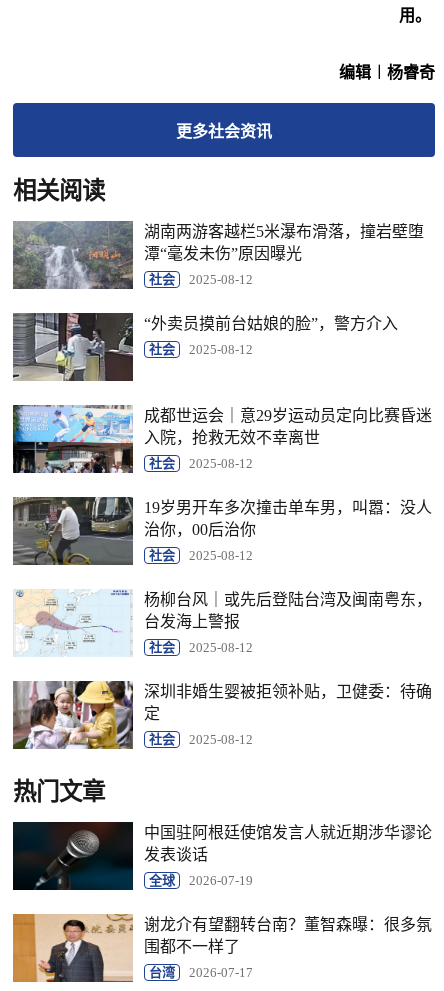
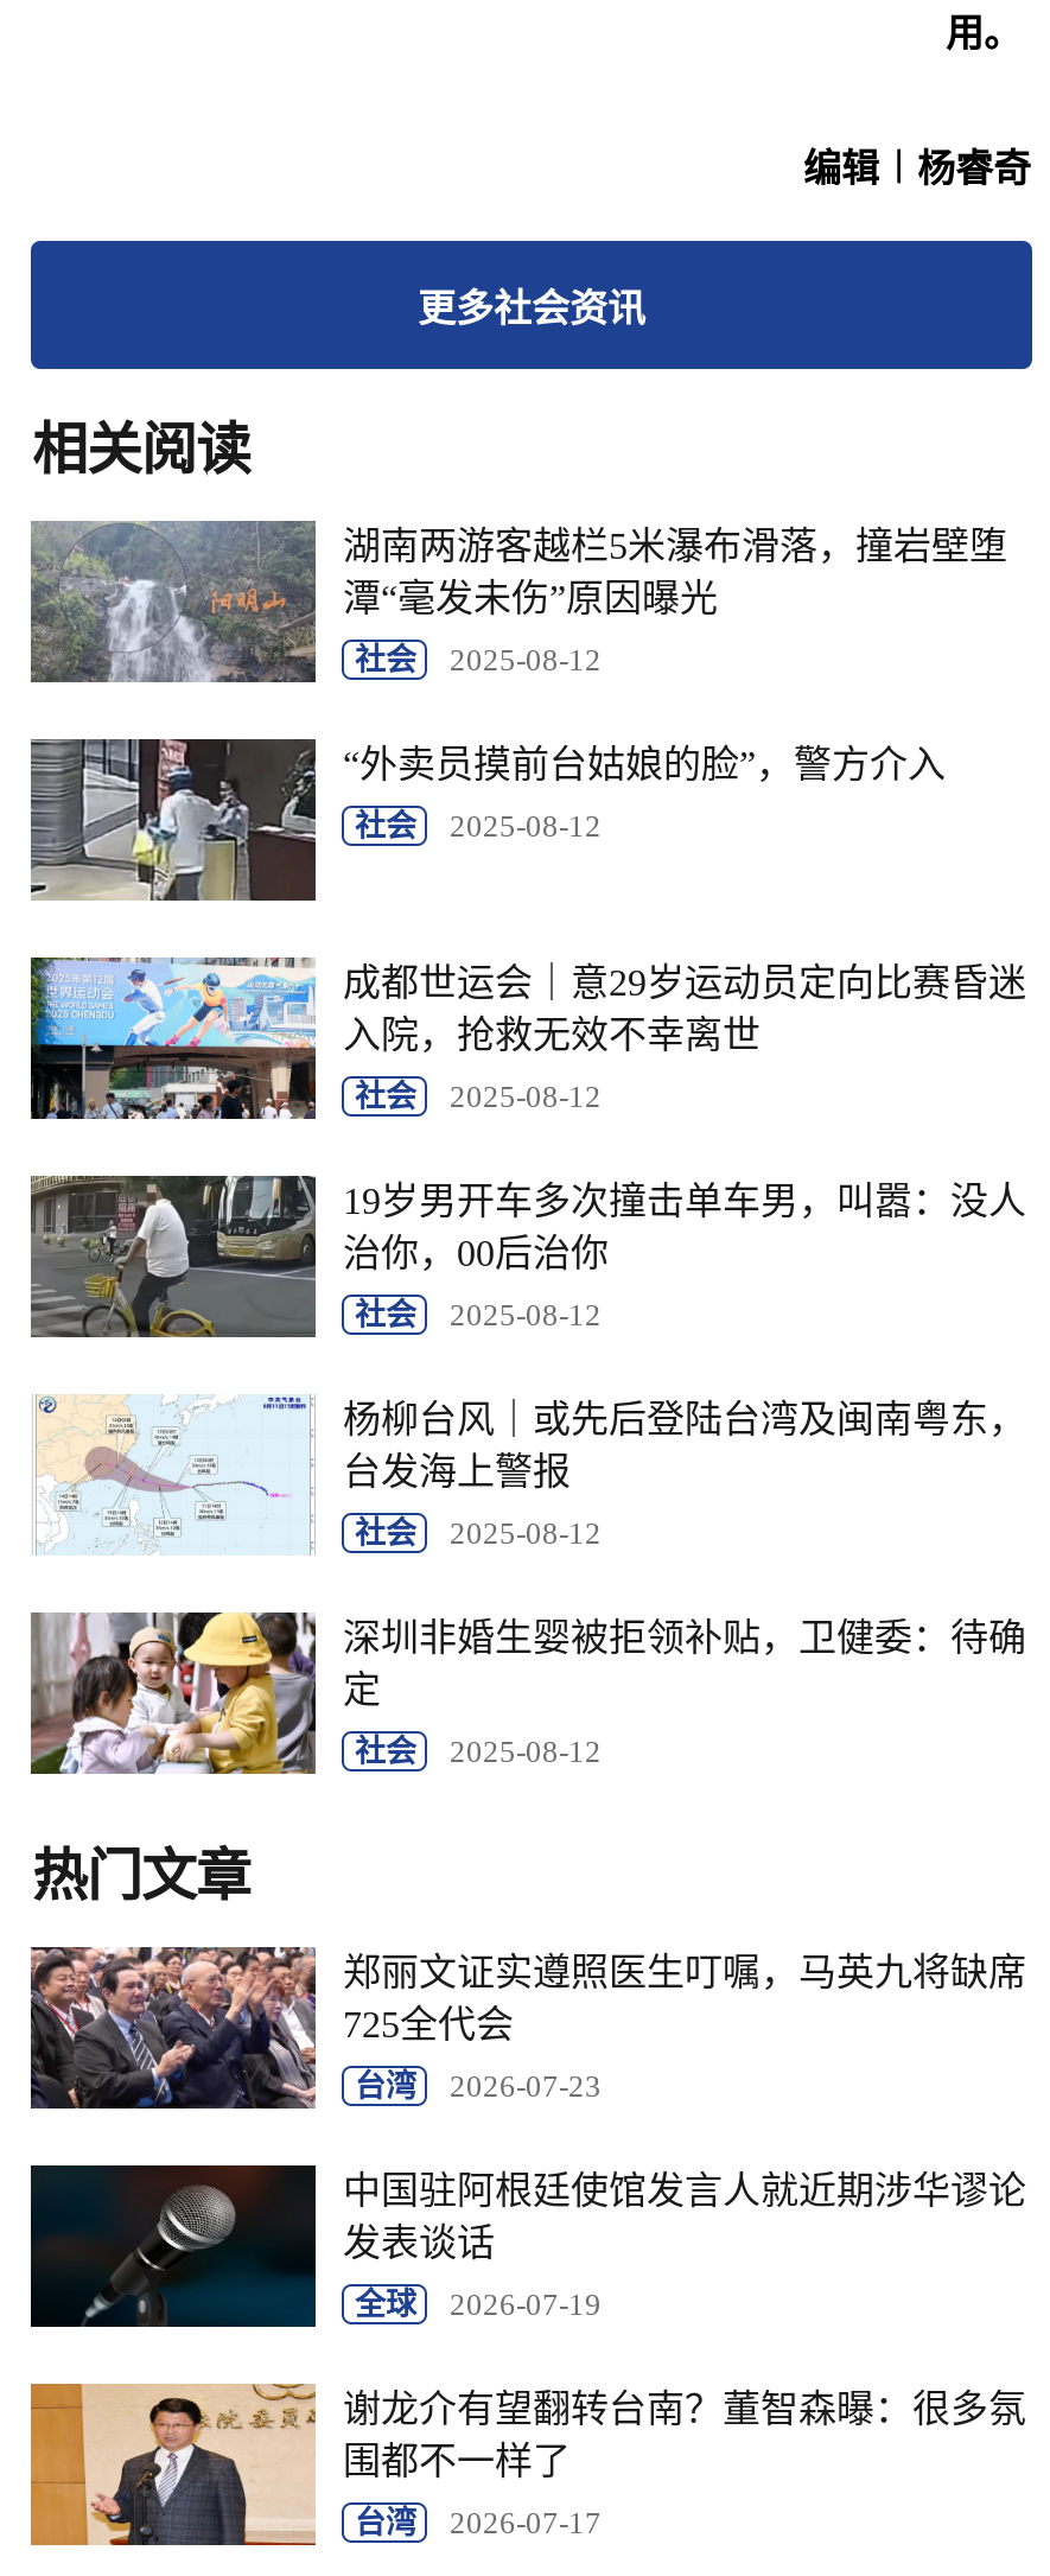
none -> [28,1945,1026,2111] [image] | 郑丽文证实遵照医生叮嘱，马英九将缺席 | 725全代会 | 台湾 | 2026-07-23

